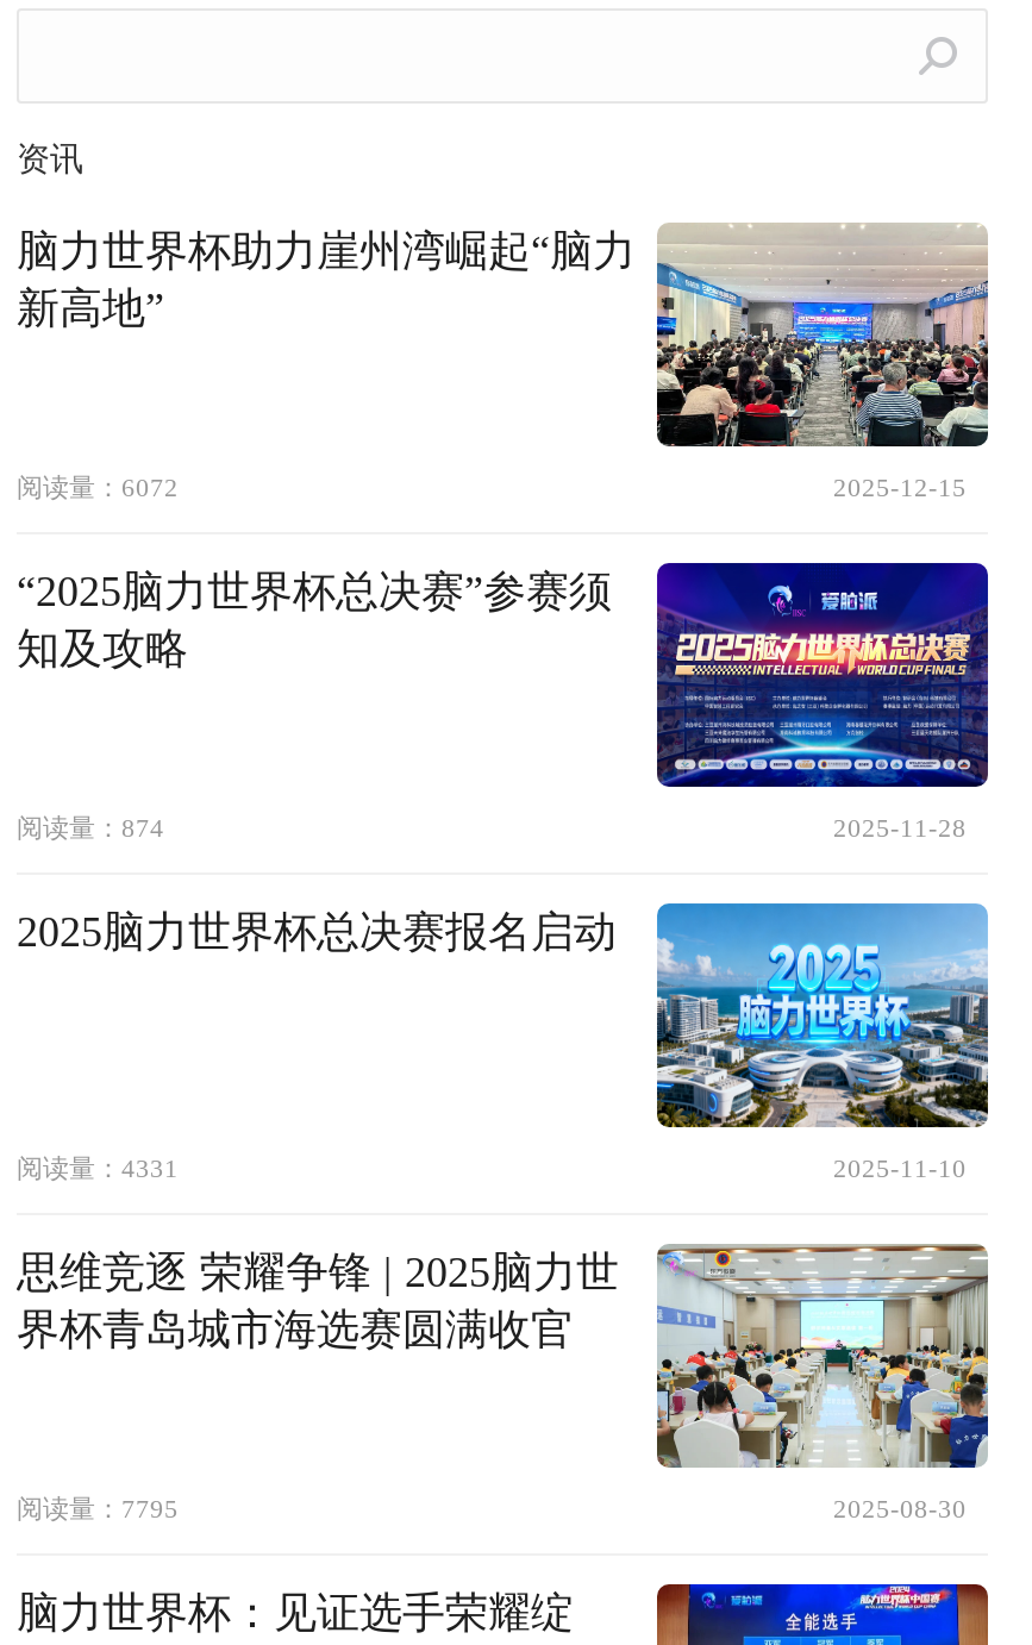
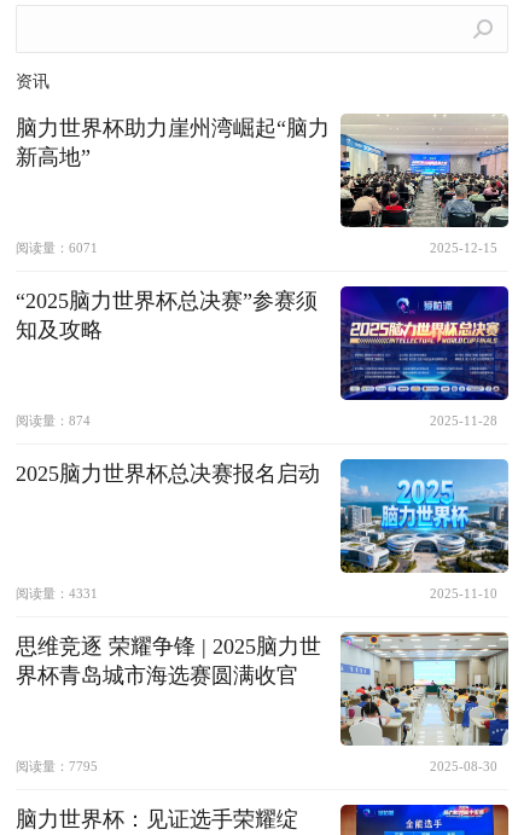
[17,474,179,502] 阅读量：6072 -> [16,240,98,255] 阅读量：6071

